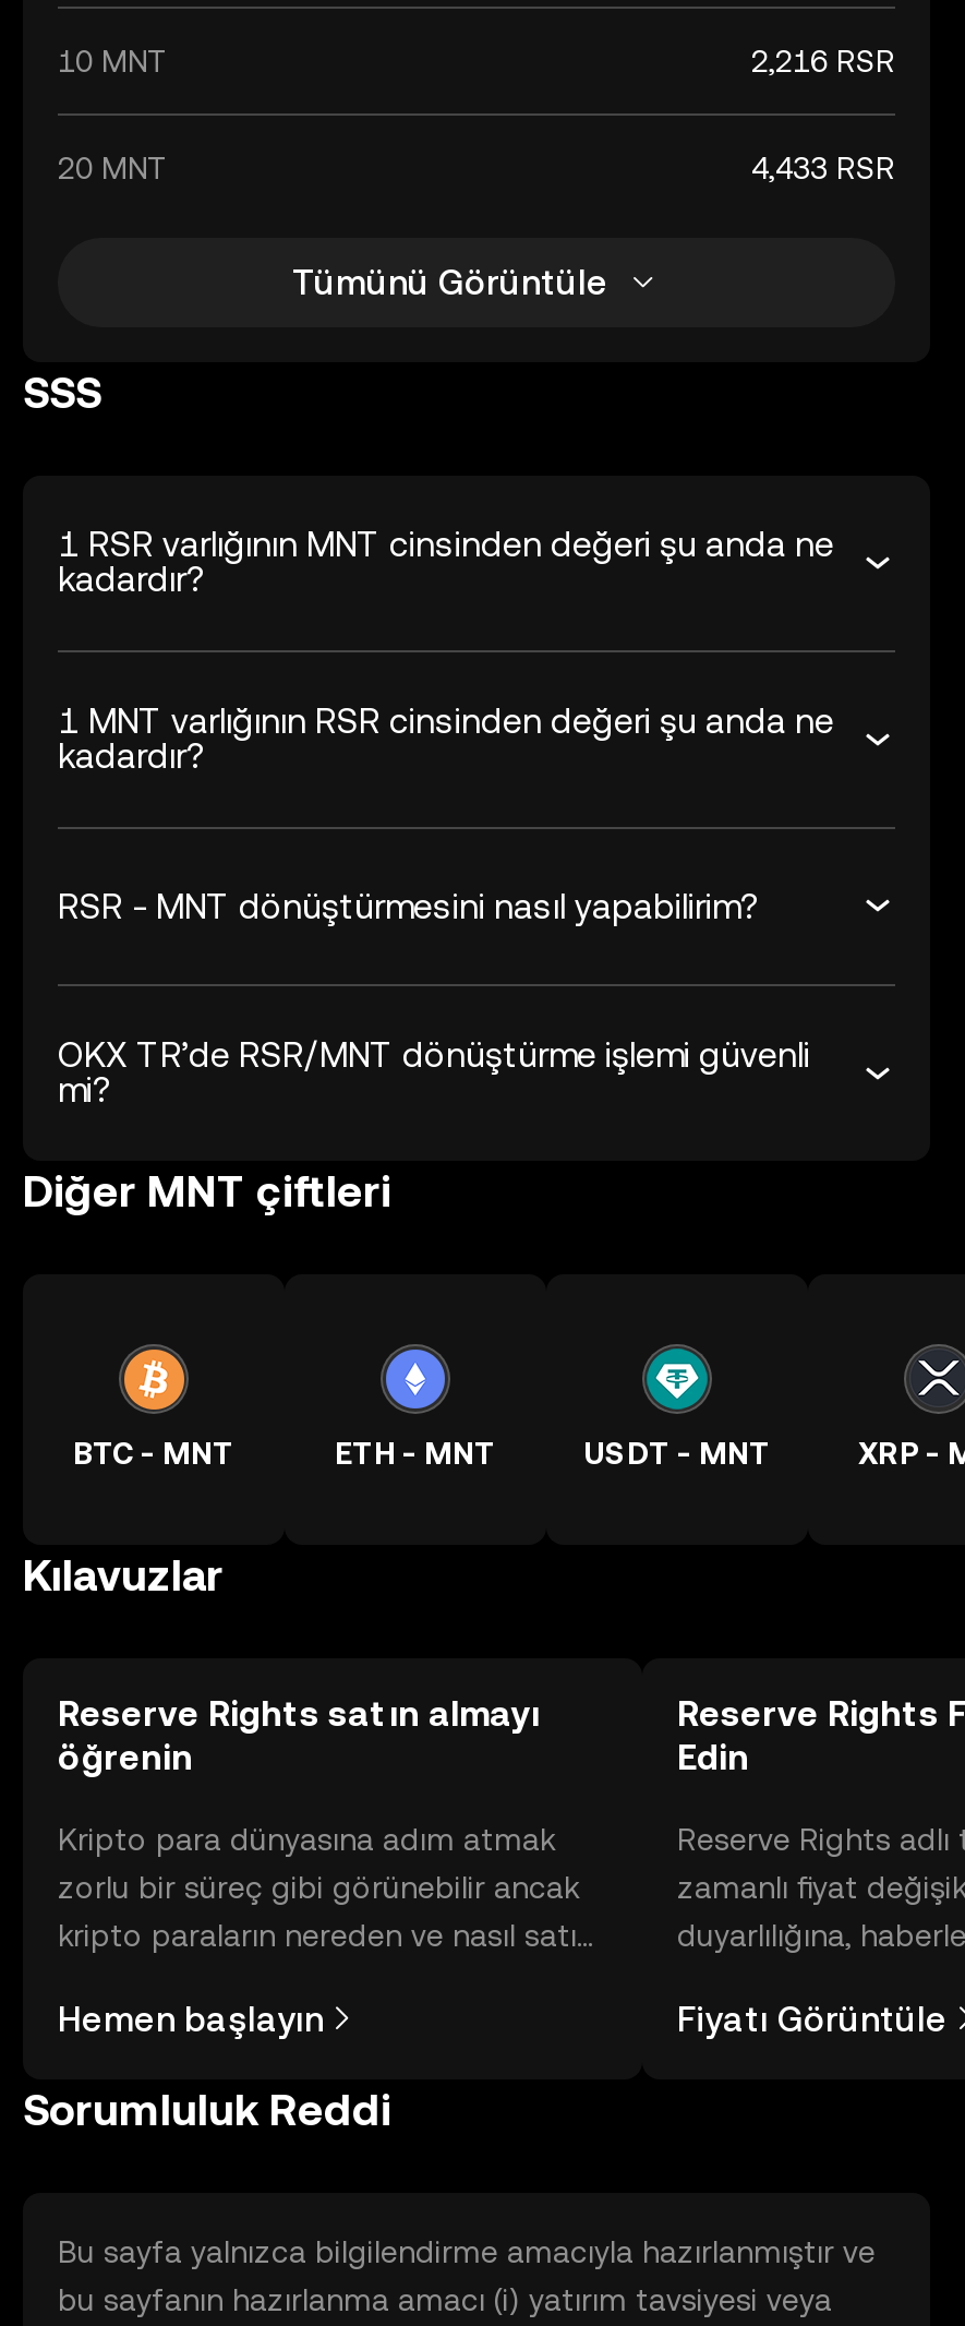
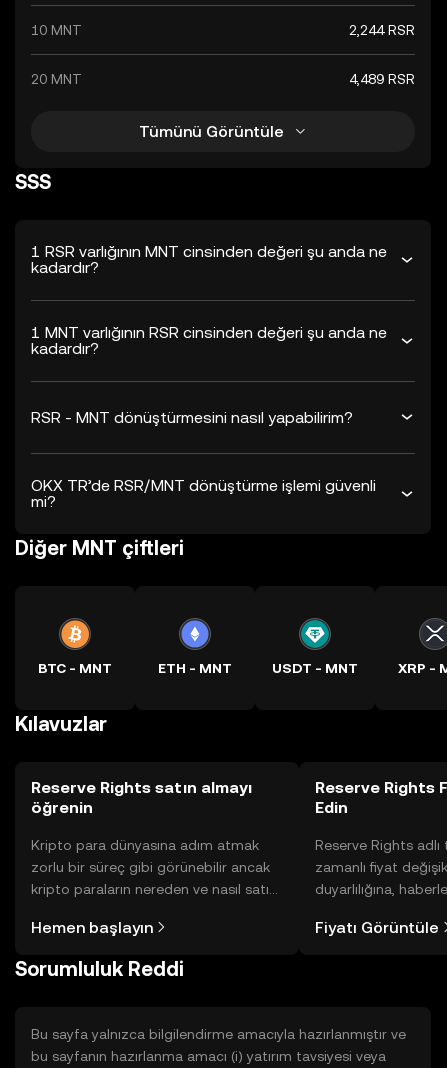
[751,44,895,79] 2,216 RSR -> [349,22,415,38] 2,244 RSR
[751,151,895,185] 4,433 RSR -> [349,71,415,87] 4,489 RSR

